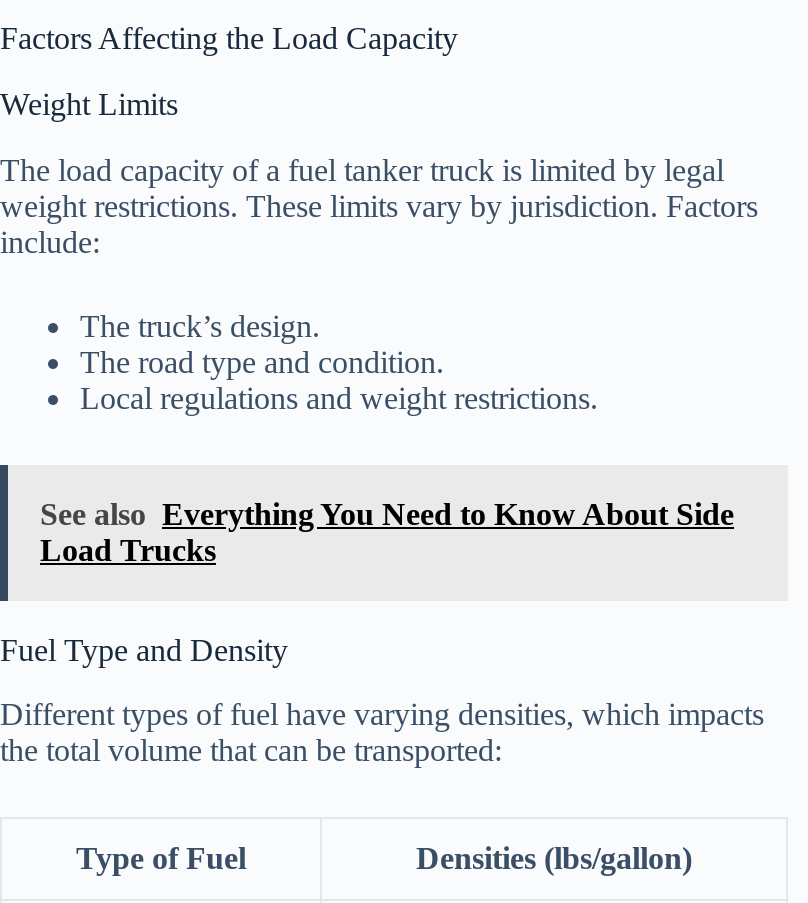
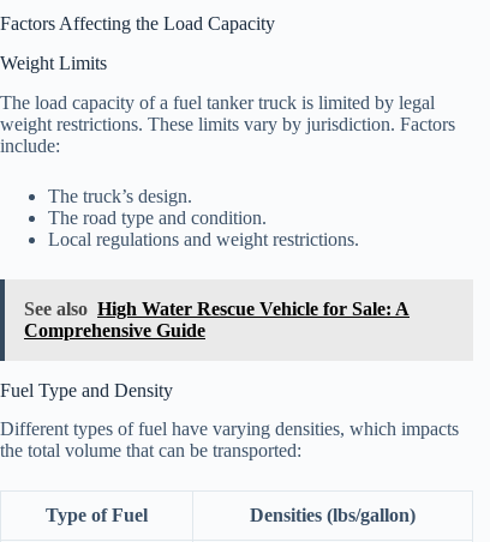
[40,496,734,566] See also Everything You Need to Know About Side | Load Trucks -> [24,298,410,340] See also High Water Rescue Vehicle for Sale: A | Comprehensive Guide

